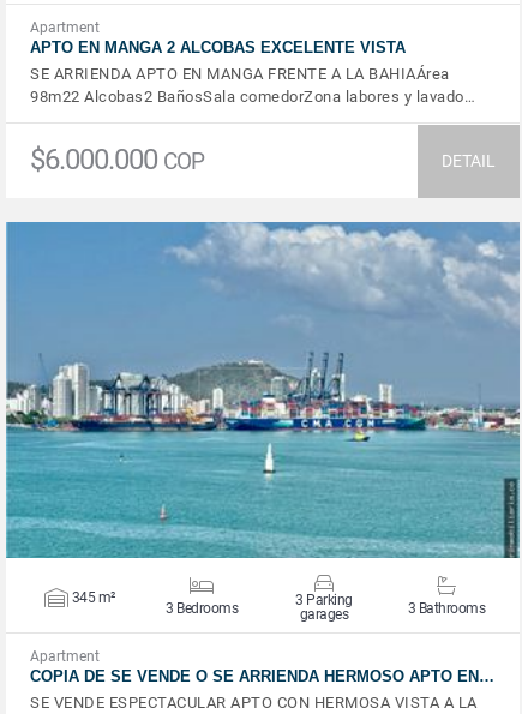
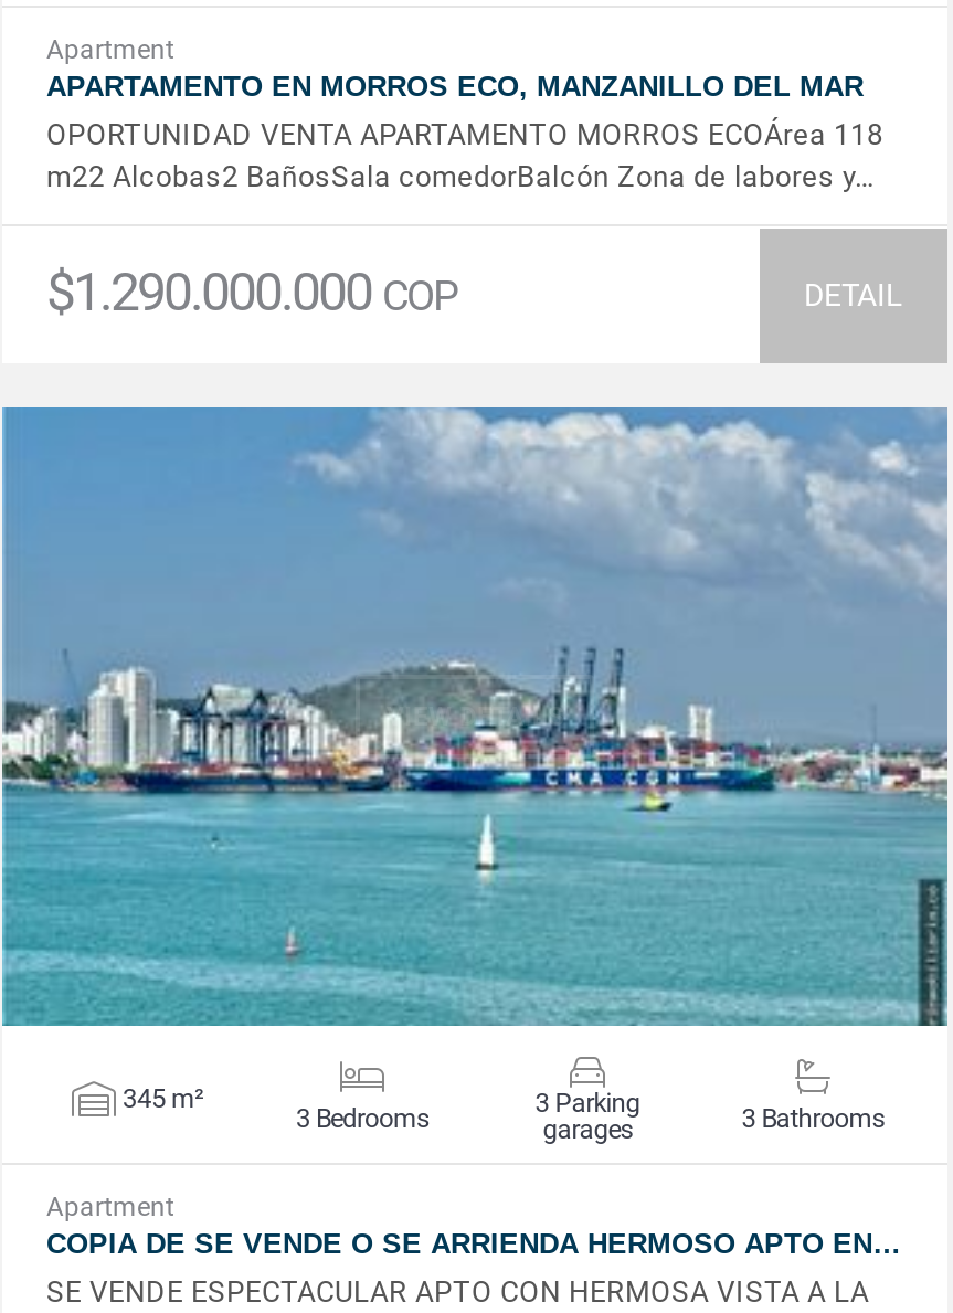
[30,38,406,56] APTO EN MANGA 2 ALCOBAS EXCELENTE VISTA -> [46,70,864,103] APARTAMENTO EN MORROS ECO, MANZANILLO DEL MAR
[30,65,475,106] SE ARRIENDA APTO EN MANGA FRENTE A LA BAHIAÁrea | 98m22 Alcobas2 BañosSala comedorZona labores y lavado… -> [46,118,883,193] OPORTUNIDAD VENTA APARTAMENTO MORROS ECOÁrea 118 | m22 Alcobas2 BañosSala comedorBalcón Zona de labores y…
[30,143,204,176] $6.000.000 COP -> [46,262,457,324] $1.290.000.000 COP

